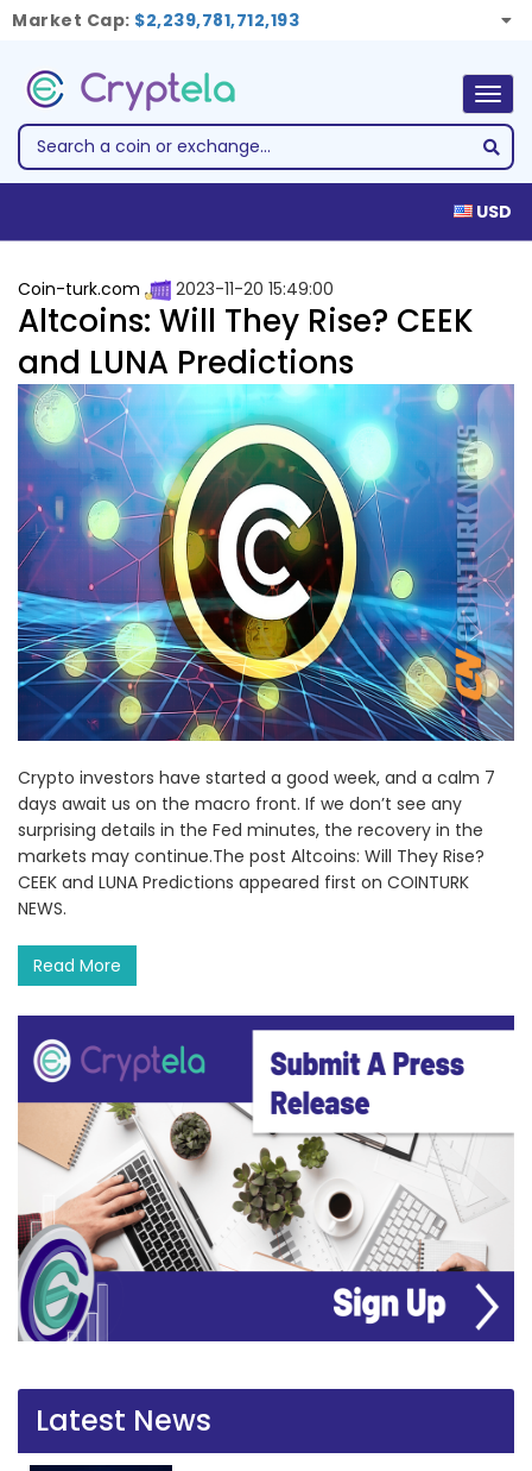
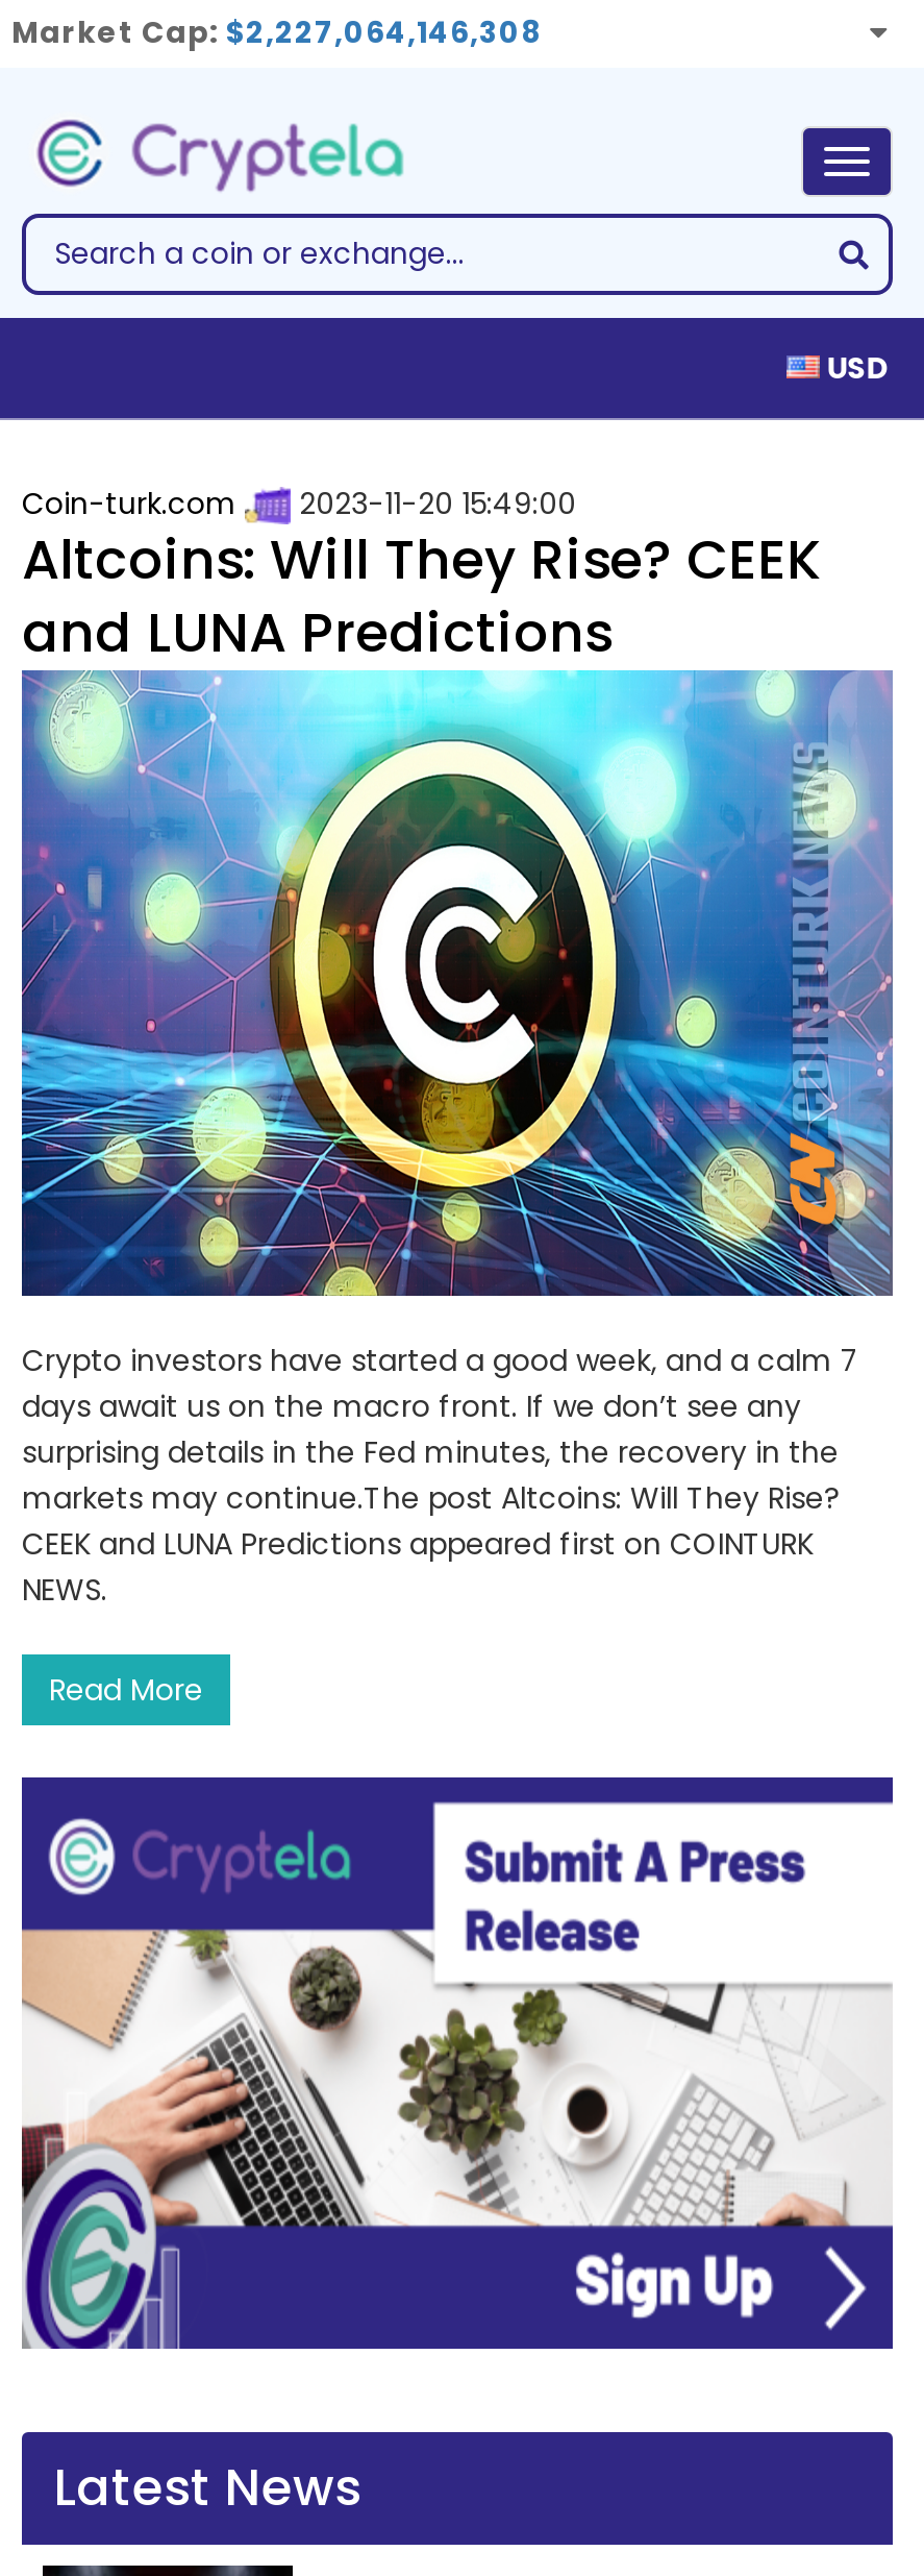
[12,8,299,32] Market Cap: $2,239,781,712,193 -> [11,11,541,53] Market Cap: $2,227,064,146,308

